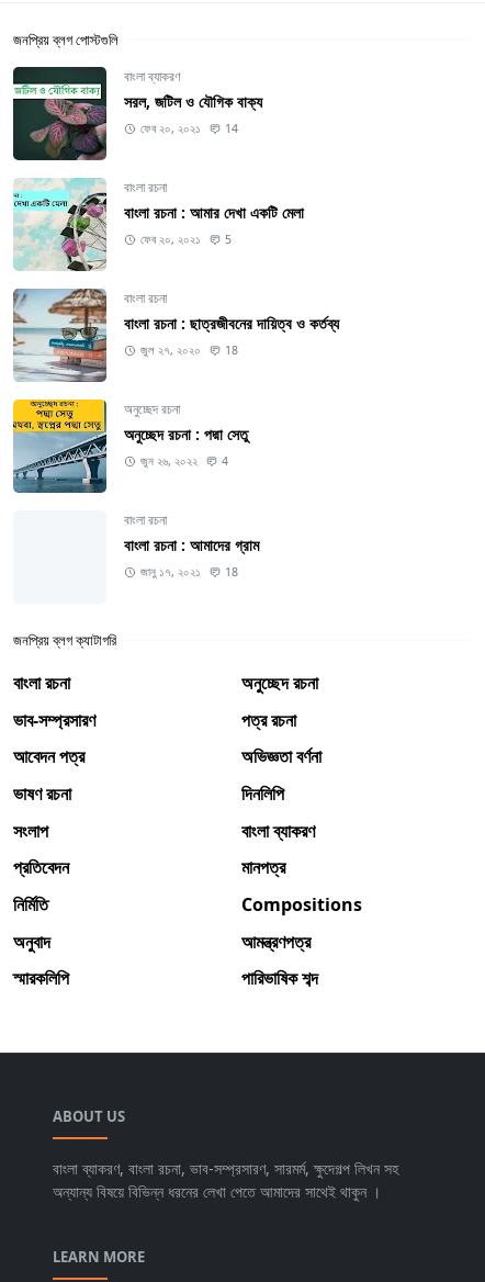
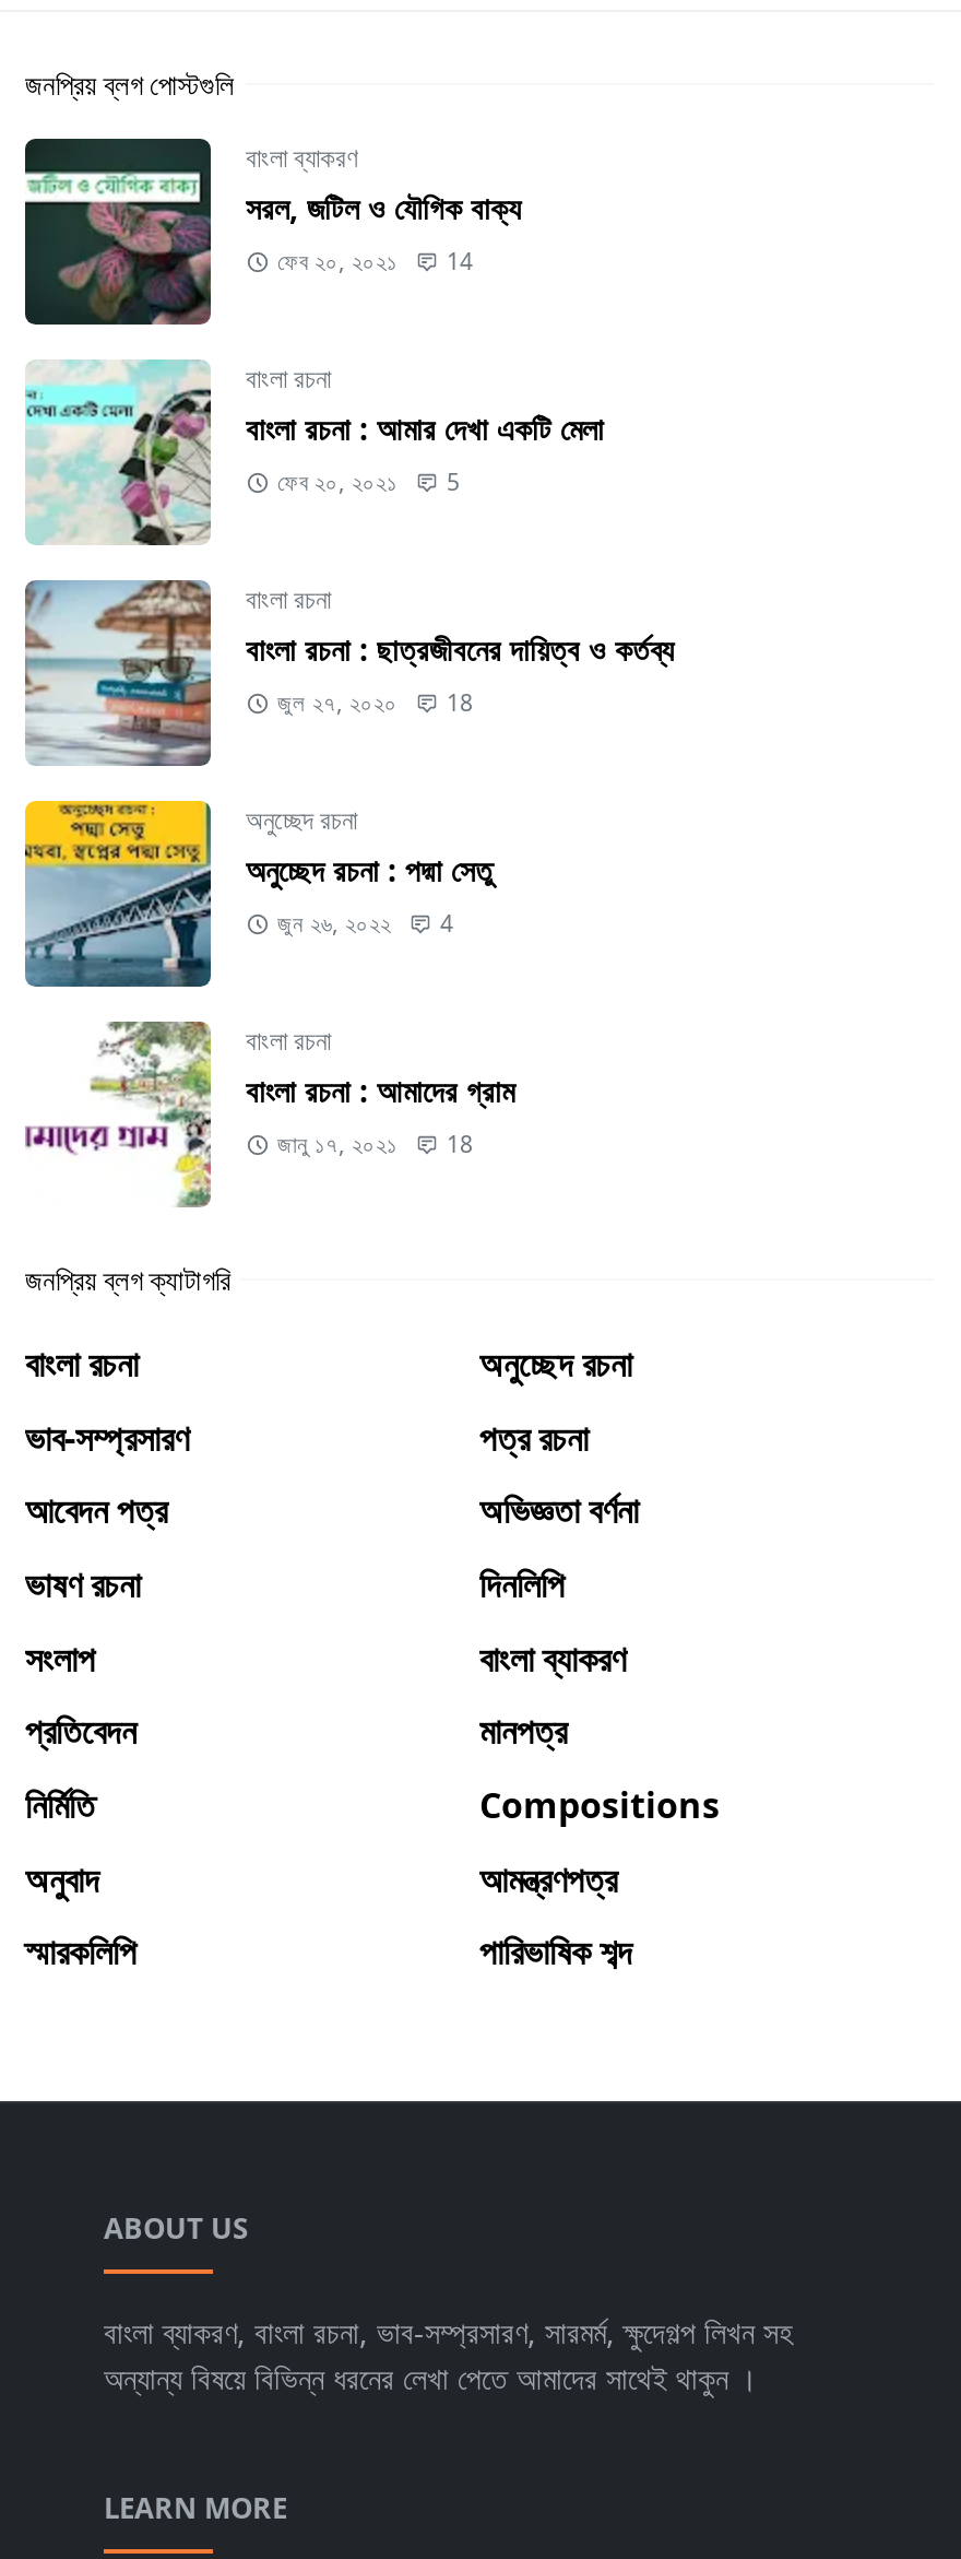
none -> [23,1019,213,1210] [image]

